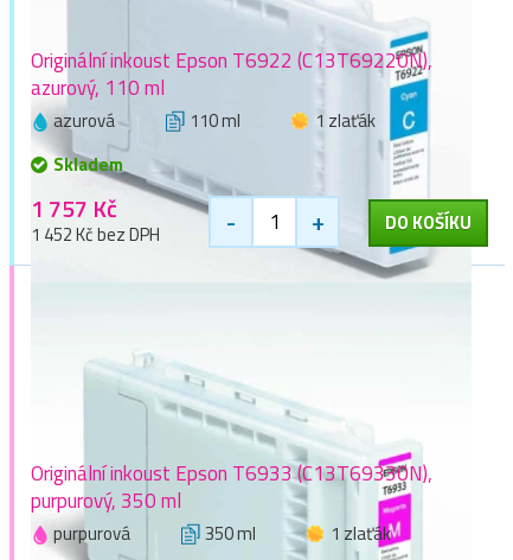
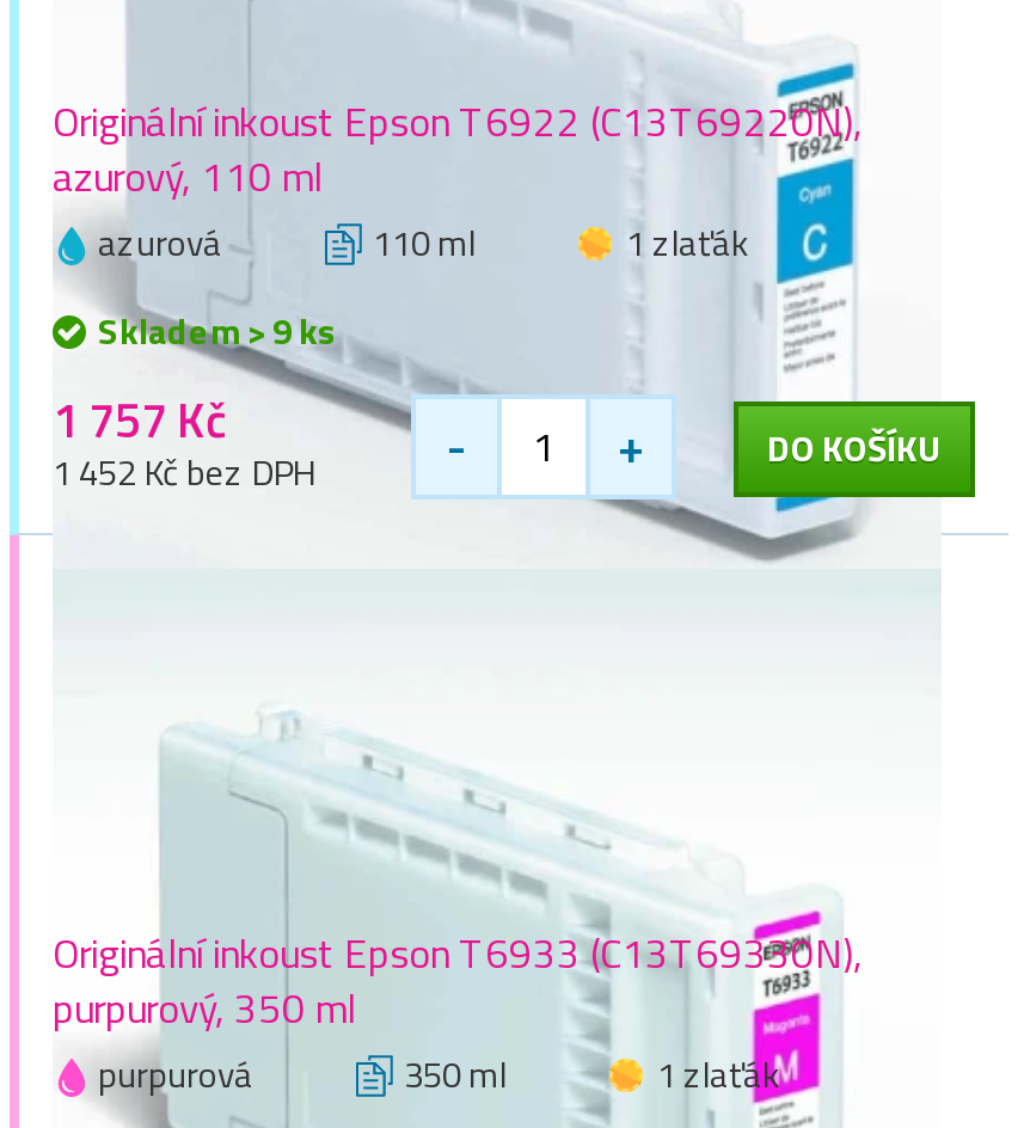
[53,150,123,178] Skladem -> [98,303,337,358] Skladem > 9 ks

